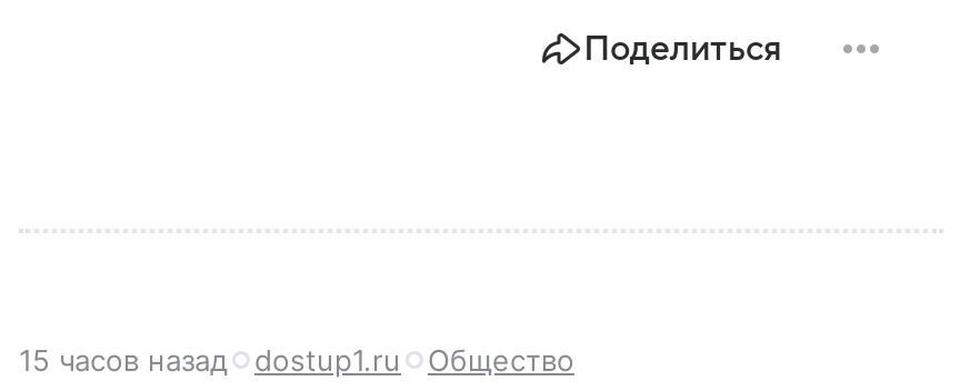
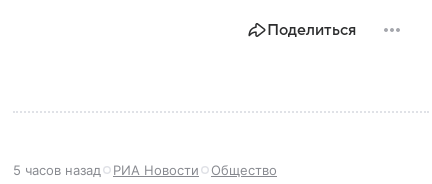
[19,341,401,377] 15 часов назад | dostup1.ru -> [13,162,199,178] 5 часов назад | РИА Новости

